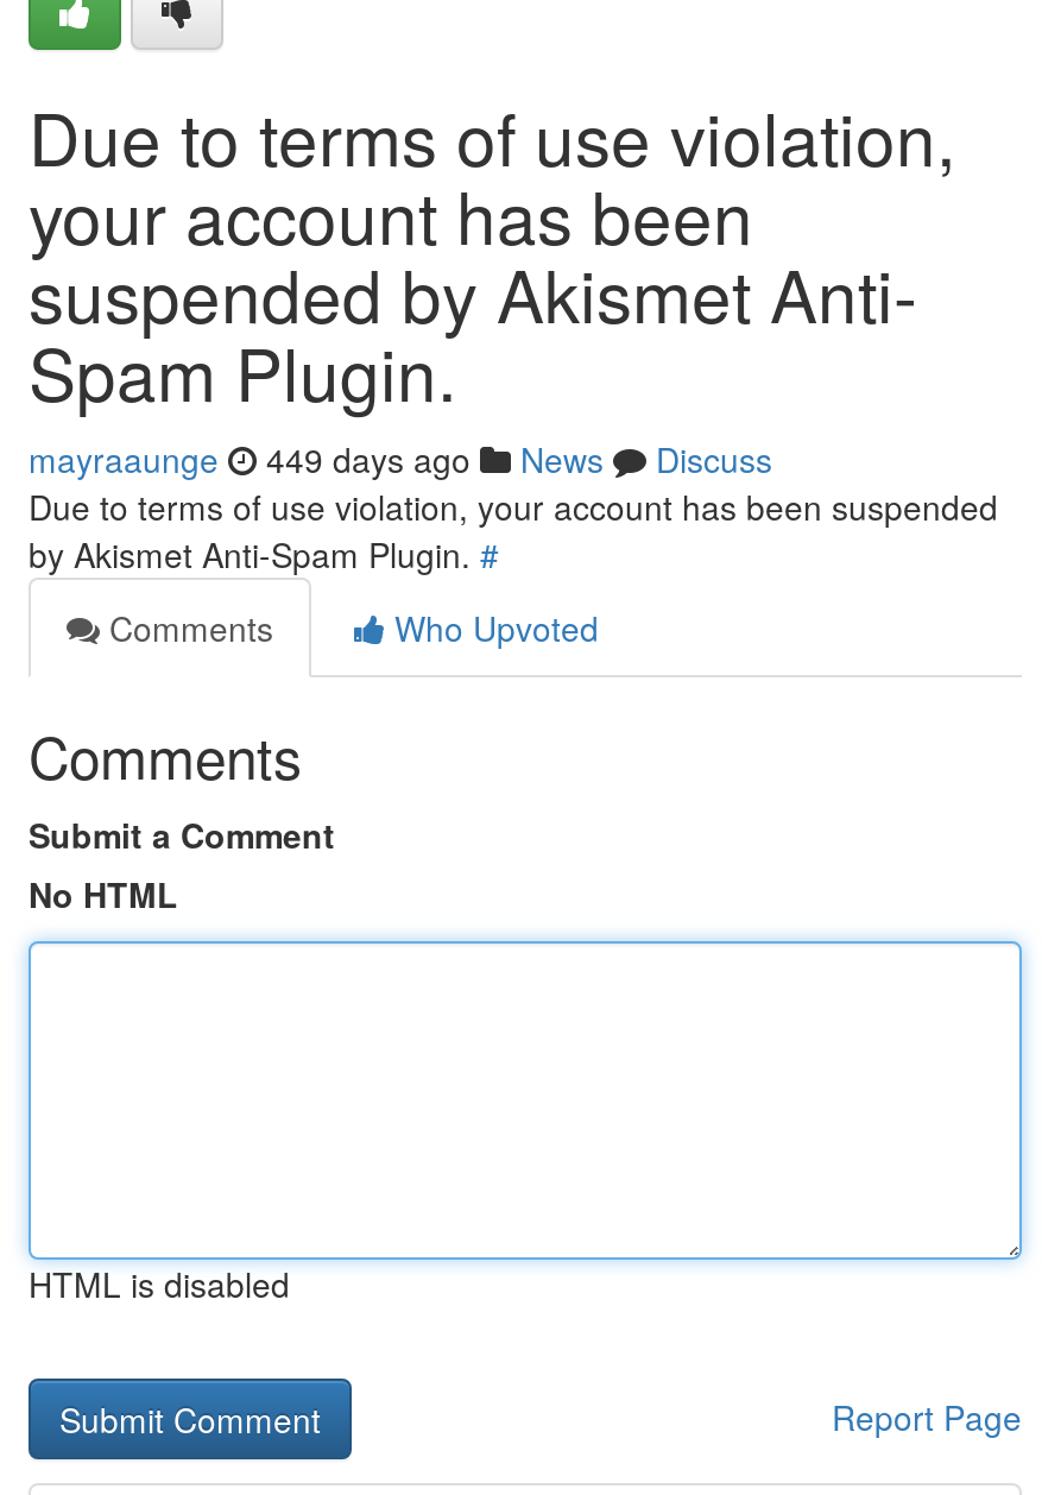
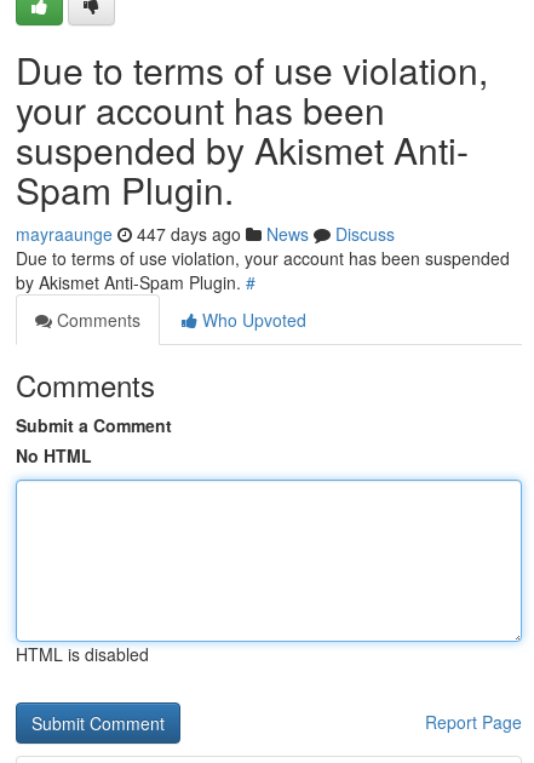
[29,435,772,482] mayraaunge 449 days ago News Discuss -> [16,222,395,246] mayraaunge 447 days ago News Discuss

